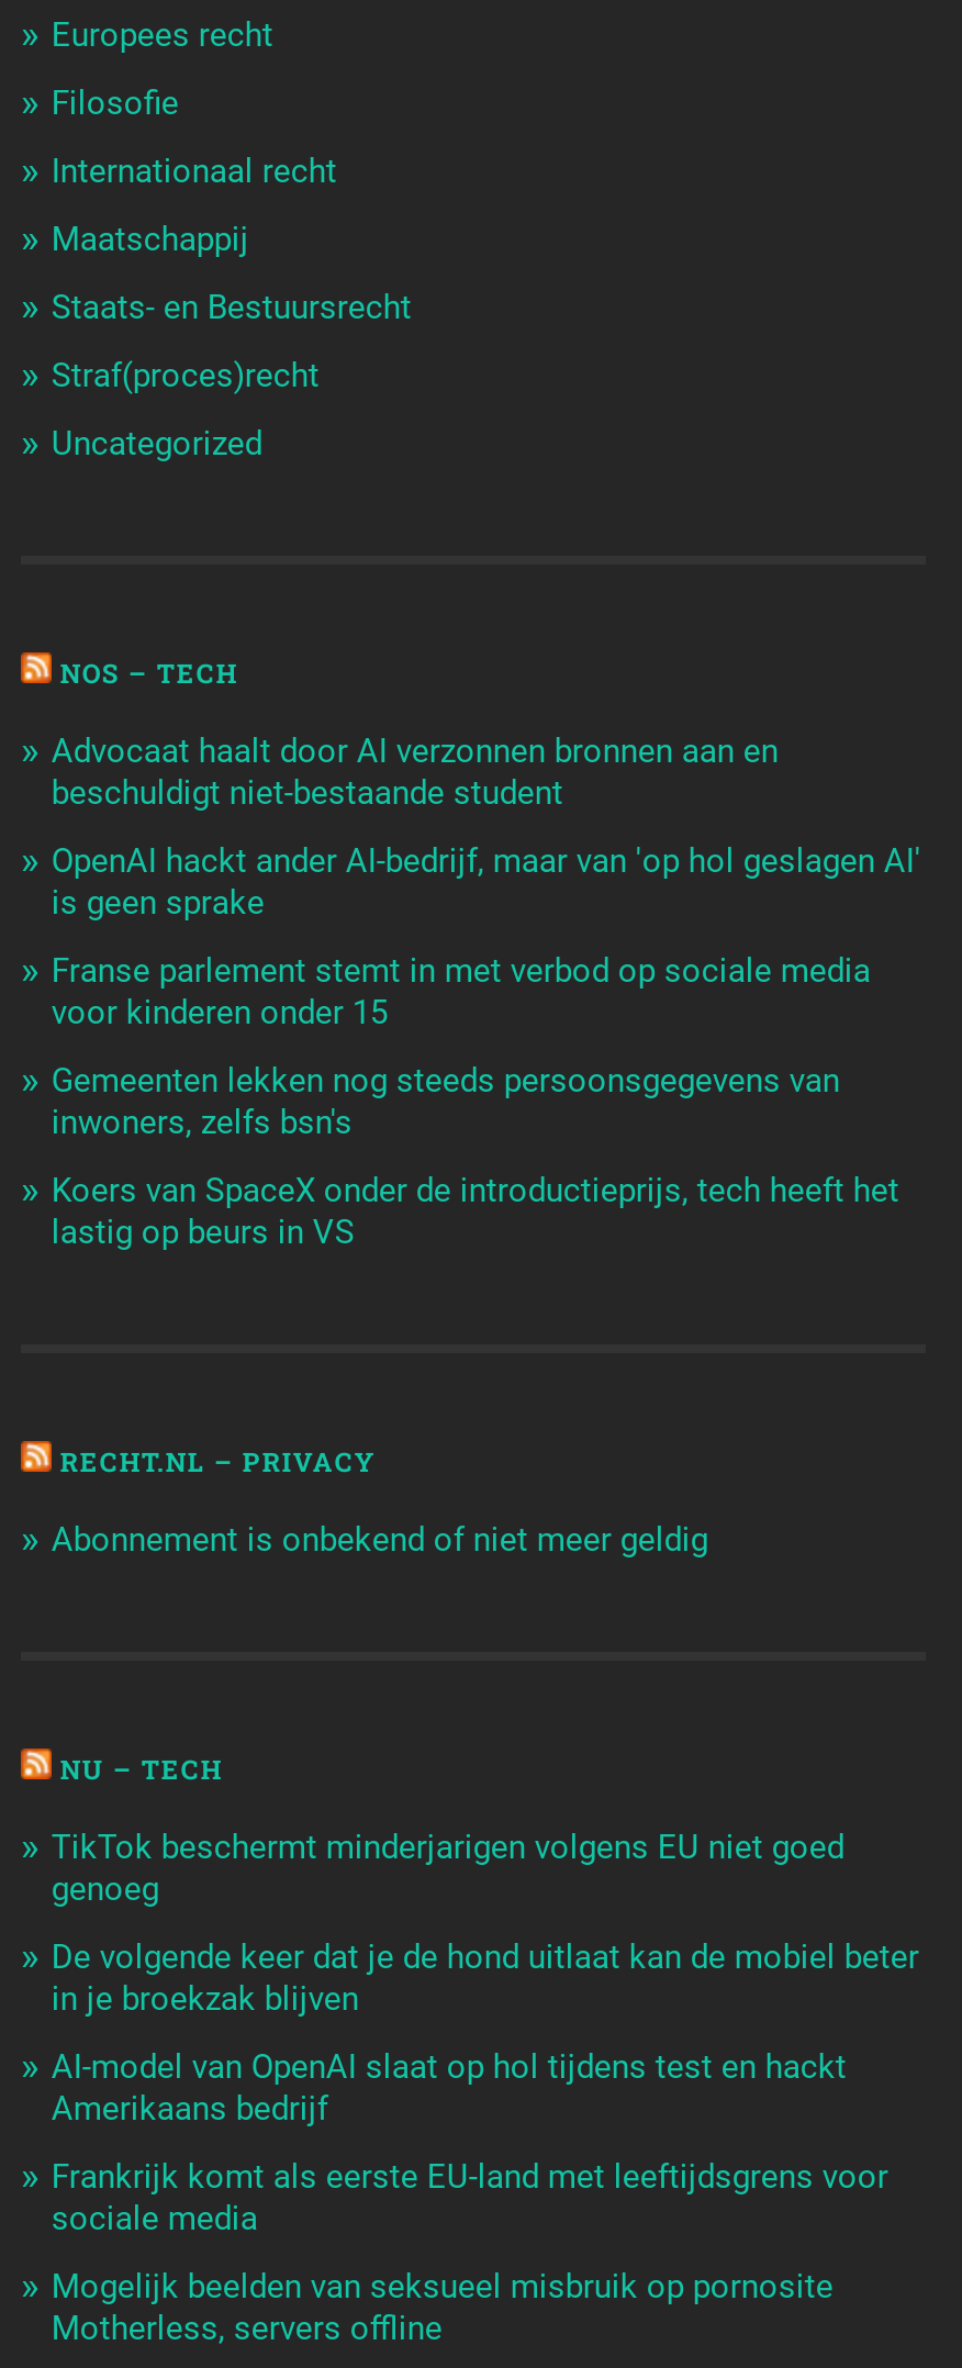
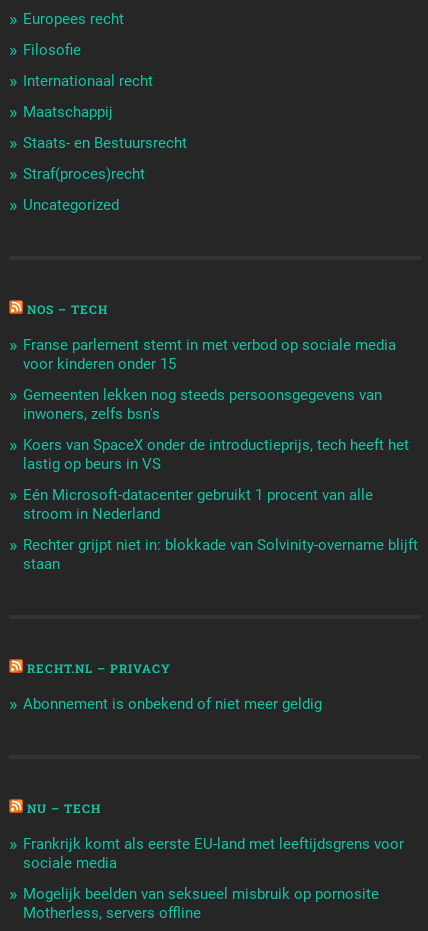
[51,731,921,923] Advocaat haalt door AI verzonnen bronnen aan en | beschuldigt niet-bestaande student | OpenAI hackt ander AI-bedrijf, maar van 'op hol geslagen AI' | is geen sprake -> none
none -> [23,486,418,573] Eén Microsoft-datacenter gebruikt 1 procent van alle | stroom in Nederland | Rechter grijpt niet in: blokkade van Solvinity-overname blijft | staan
[51,1828,919,2129] TikTok beschermt minderjarigen volgens EU niet goed | genoeg | De volgende keer dat je de hond uitlaat kan de mobiel beter | in je broekzak blijven | AI-model van OpenAI slaat op hol tijdens test en hackt | Amerikaans bedrijf -> none

